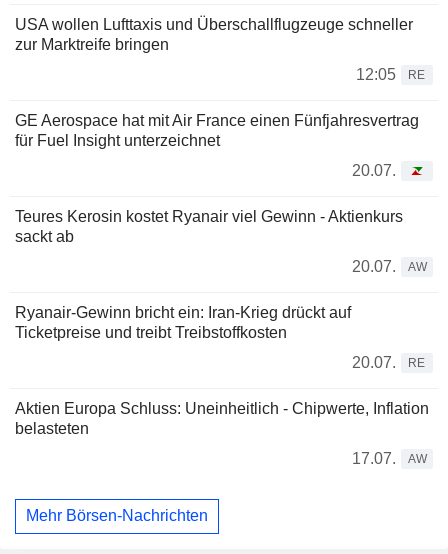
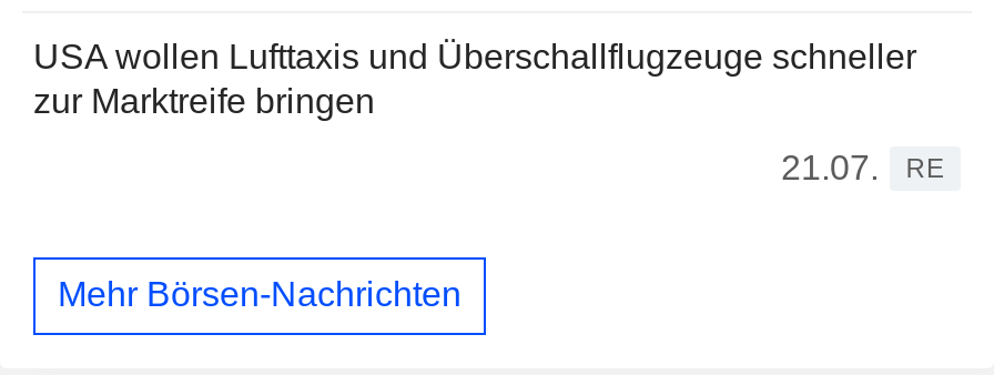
[356,66,426,83] 12:05 RE -> [781,148,945,186] 21.07. RE
[15,112,429,467] GE Aerospace hat mit Air France einen Fünfjahresvertrag | für Fuel Insight unterzeichnet | 20.07. | Teures Kerosin kostet Ryanair viel Gewinn - Aktienkurs | sackt ab | 20.07. | AW | Ryanair-Gewinn bricht ein: Iran-Krieg drückt auf | Ticketpreise und treibt Treibstoffkosten | 20.07. | RE | Aktien Europa Schluss: Uneinheitlich - Chipwerte, Inflation | belasteten | 17.07. | AW -> none

